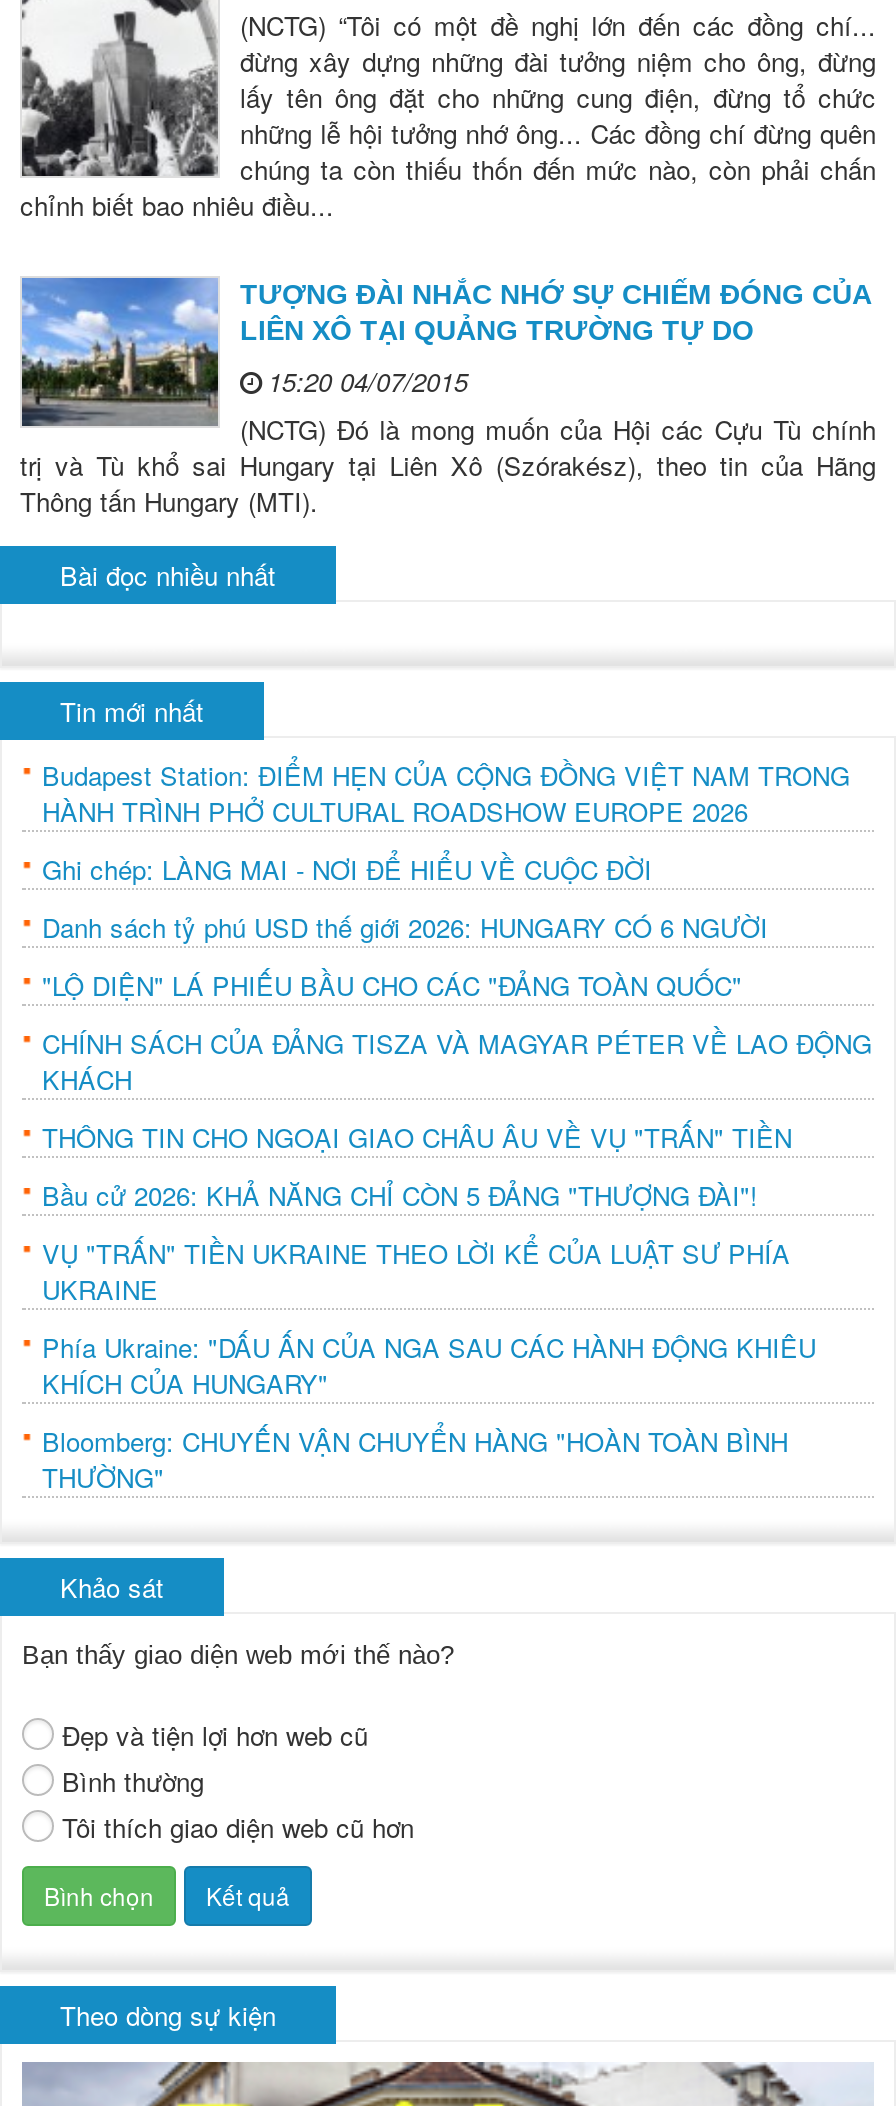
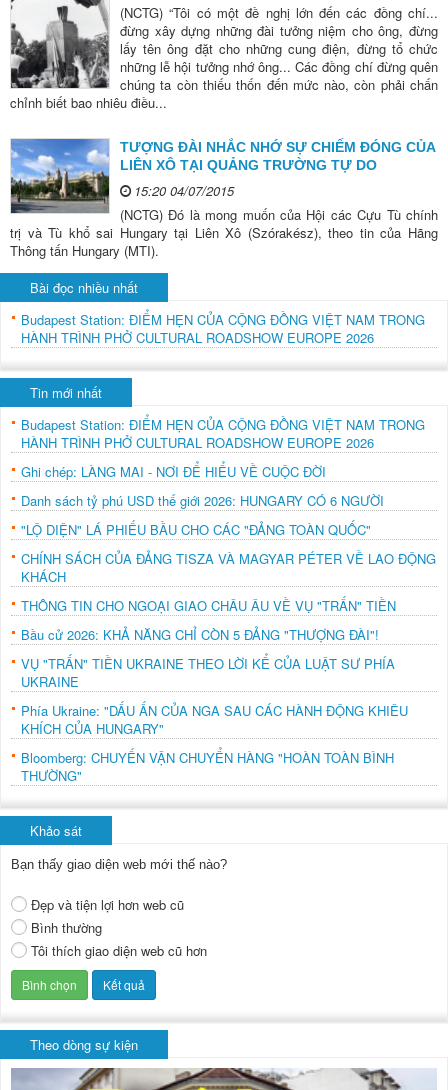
none -> [21,310,425,347] Budapest Station: ĐIỂM HẸN CỦA CỘNG ĐỒNG VIỆT NAM TRONG | HÀNH TRÌNH PHỞ CULTURAL ROADSHOW EUROPE 2026

